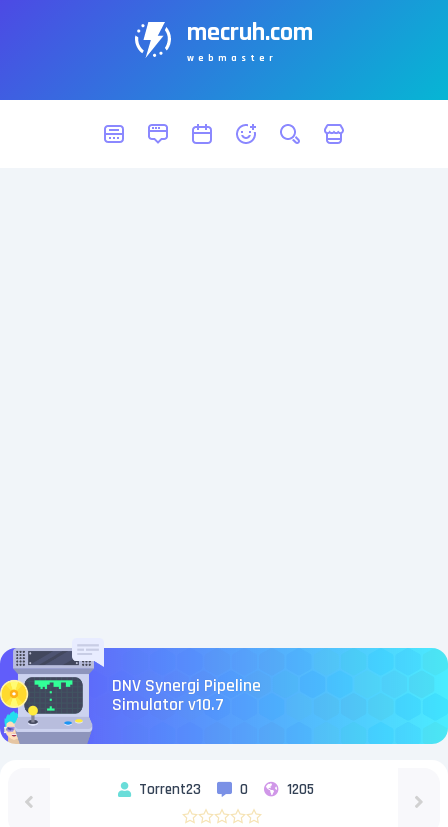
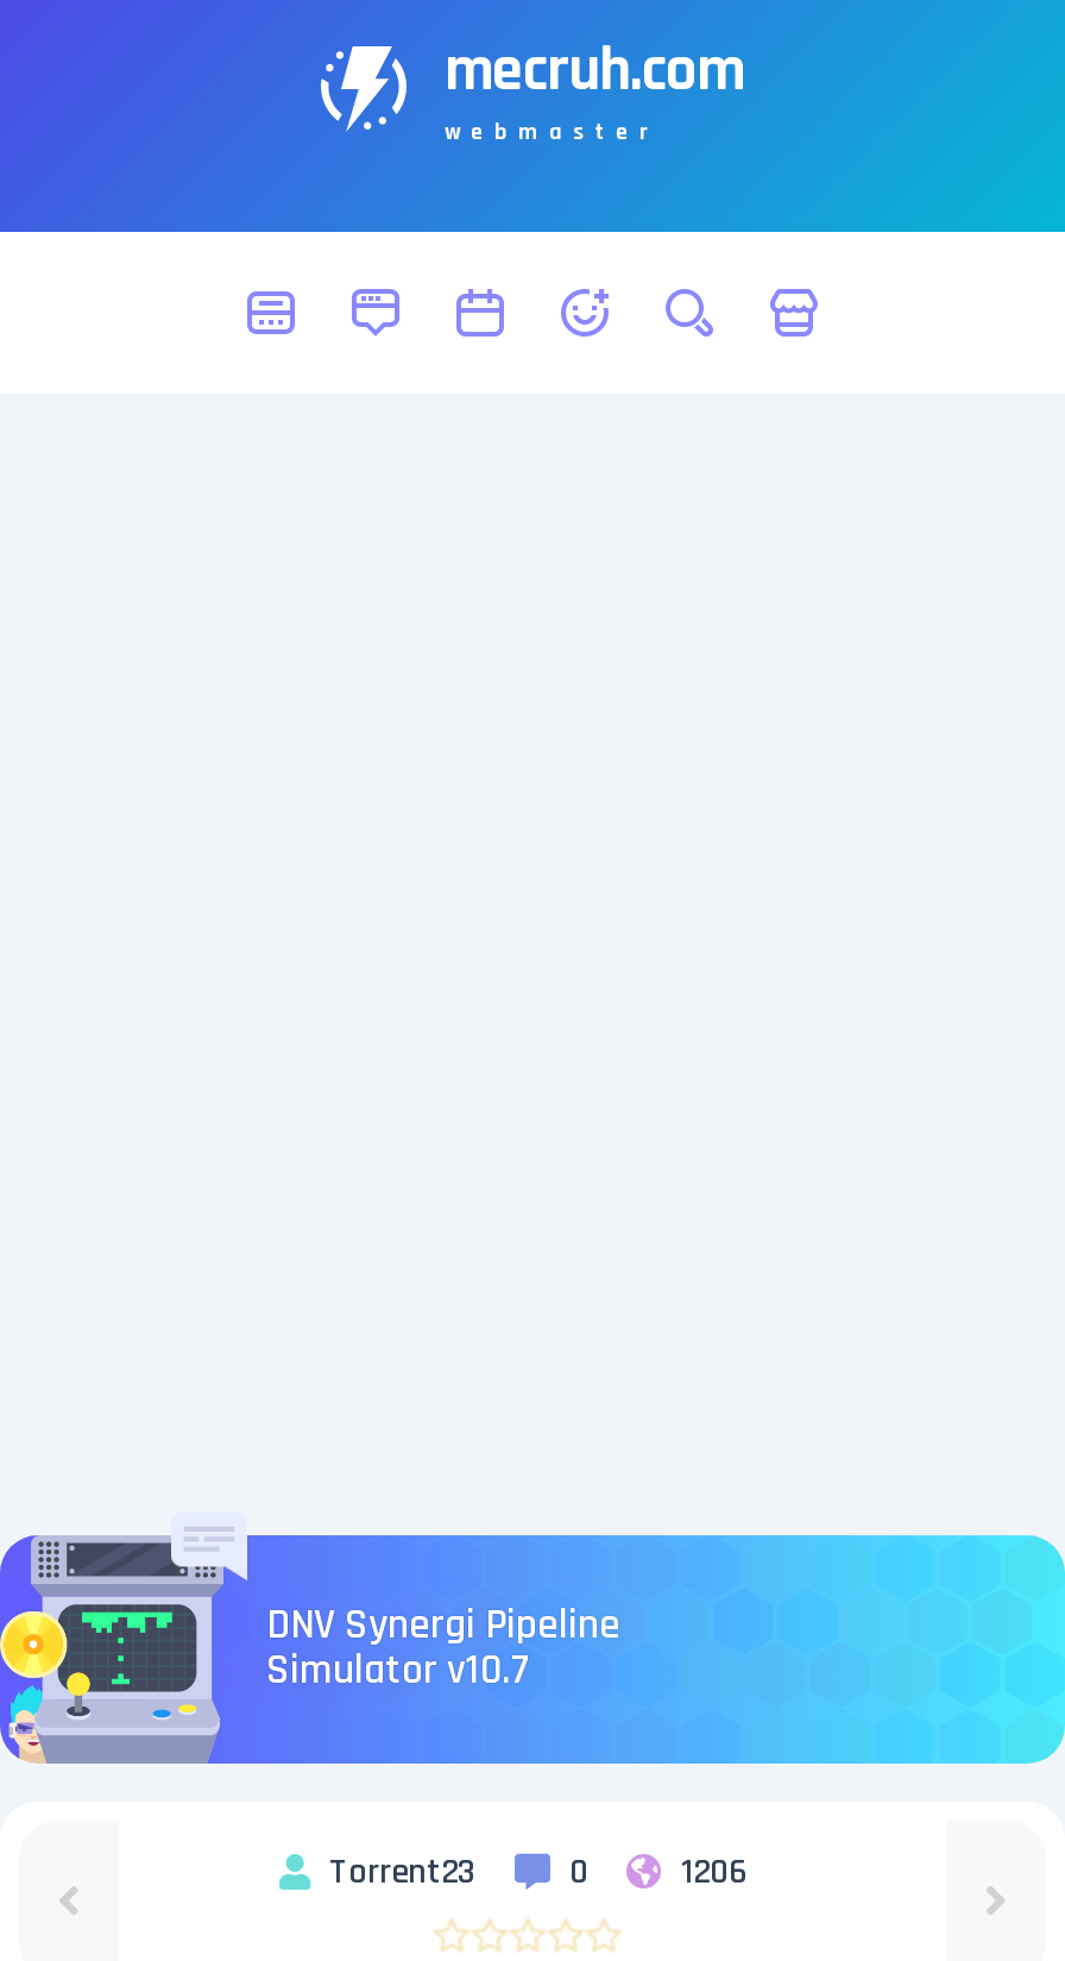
[287,780,314,799] 1205 -> [681,1849,748,1894] 1206

